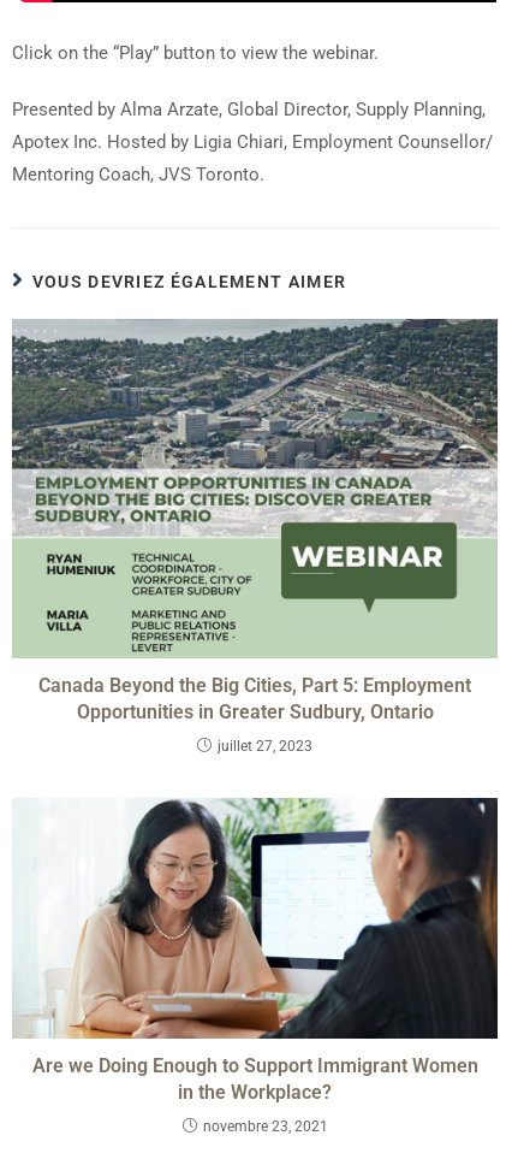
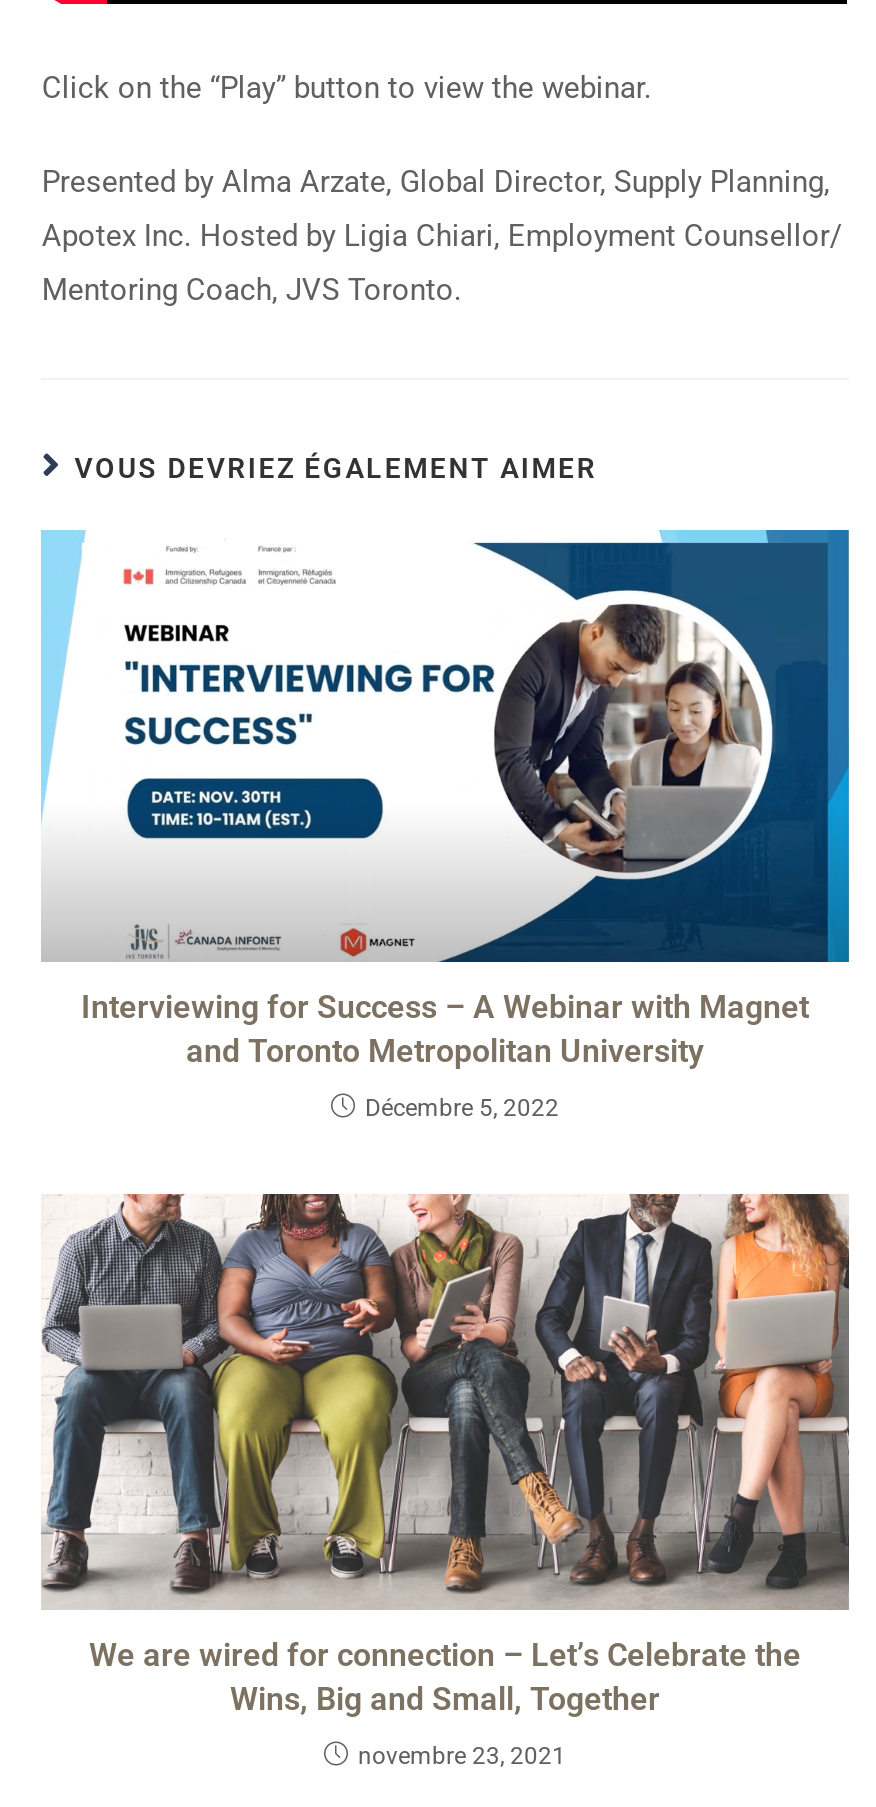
[11,318,499,723] [image] | Canada Beyond the Big Cities, Part 5: Employment | Opportunities in Greater Sudbury, Ontario -> [41,528,851,1070] [image] | Interviewing for Success – A Webinar with Magnet | and Toronto Metropolitan University
[218,738,312,754] juillet 27, 2023 -> [365,1094,559,1122] Décembre 5, 2022
[14,788,499,1103] [image] | Are we Doing Enough to Support Immigrant Women | in the Workplace? -> [41,1192,851,1717] [image] | We are wired for connection – Let’s Celebrate the | Wins, Big and Small, Together

